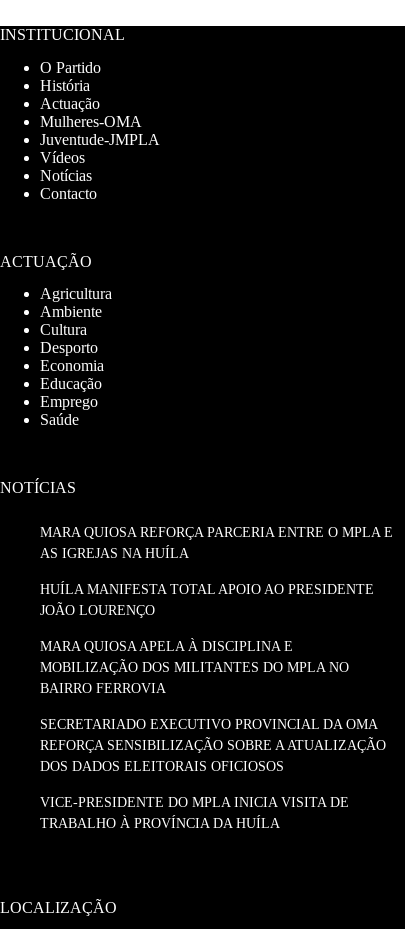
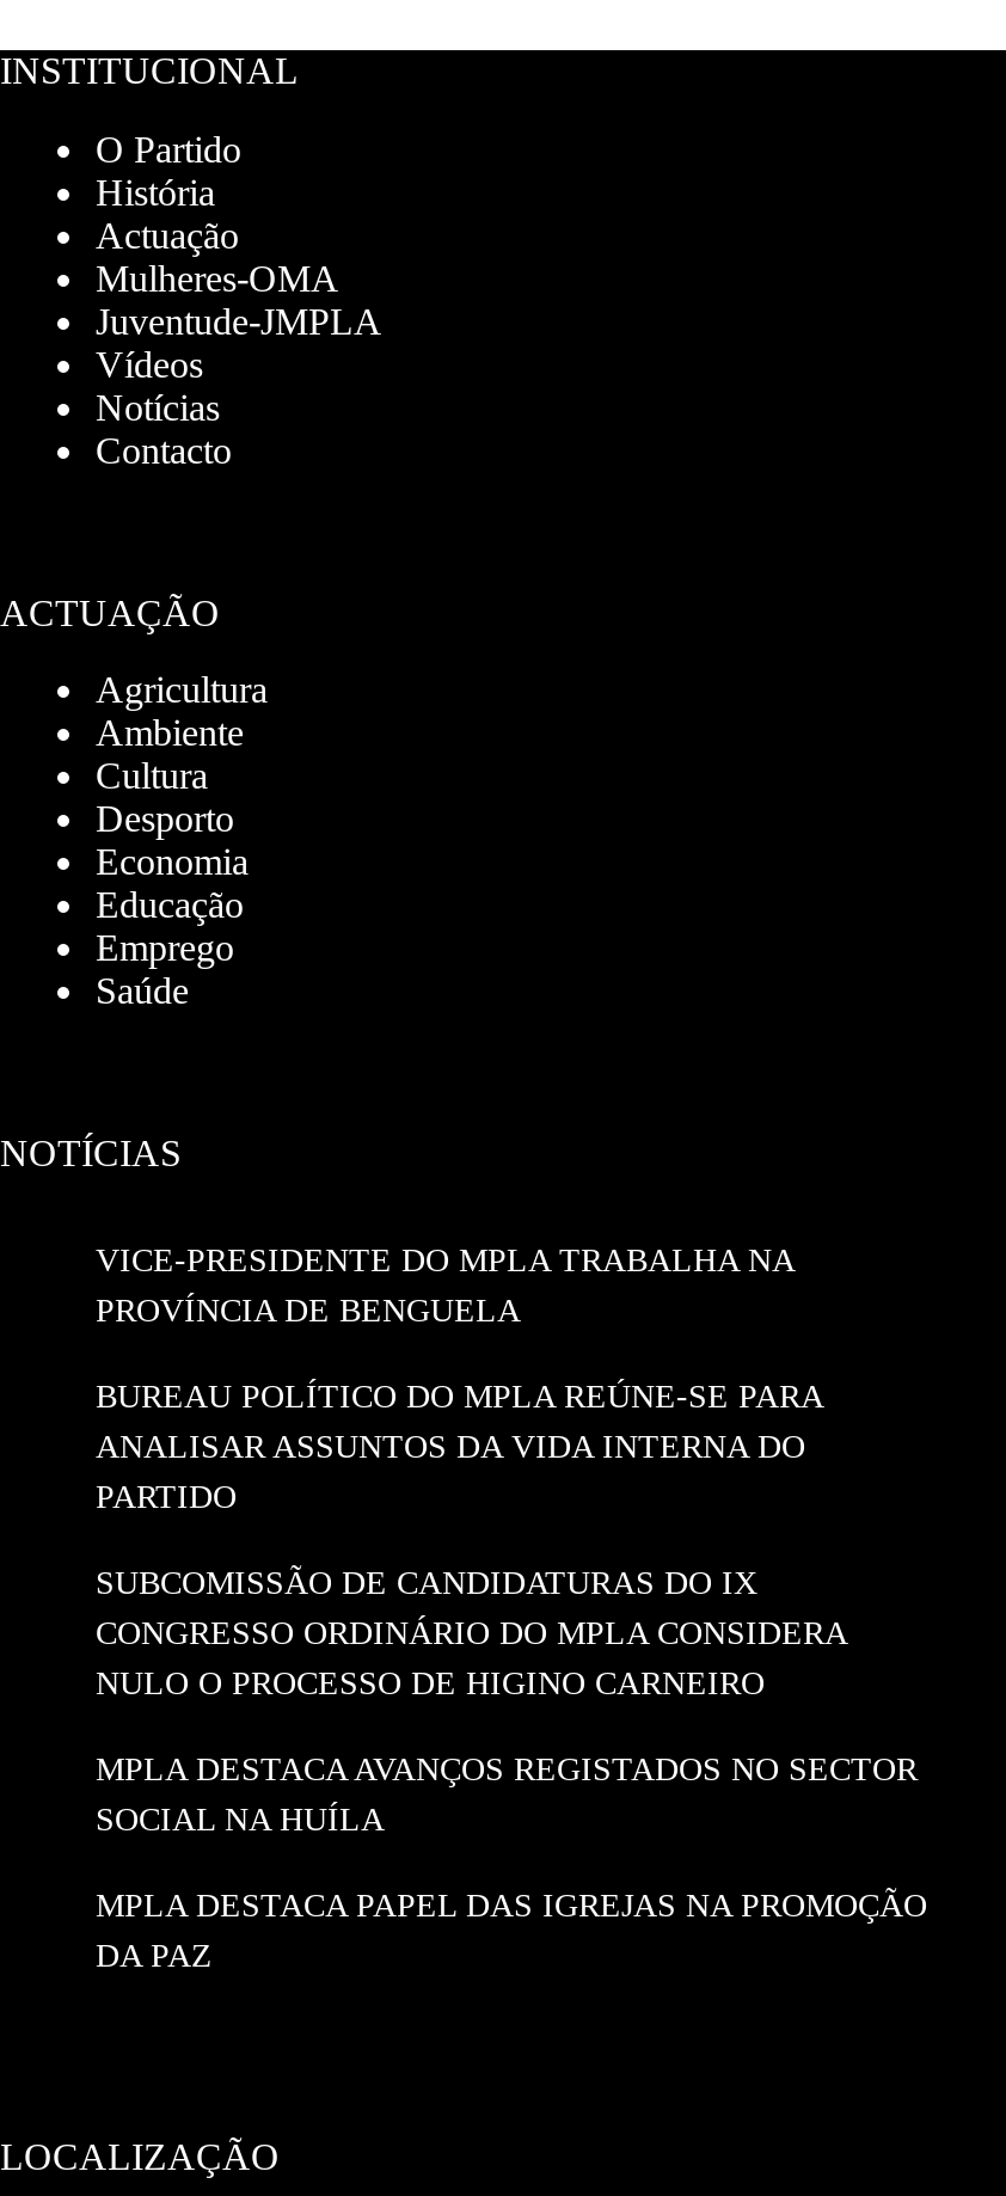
[40,525,393,561] MARA QUIOSA REFORÇA PARCERIA ENTRE O MPLA E | AS IGREJAS NA HUÍLA -> [96,1243,793,1329] VICE-PRESIDENTE DO MPLA TRABALHA NA | PROVÍNCIA DE BENGUELA
[40,582,374,618] HUÍLA MANIFESTA TOTAL APOIO AO PRESIDENTE | JOÃO LOURENÇO -> [96,1379,822,1515] BUREAU POLÍTICO DO MPLA REÚNE-SE PARA | ANALISAR ASSUNTOS DA VIDA INTERNA DO | PARTIDO
[40,639,349,696] MARA QUIOSA APELA À DISCIPLINA E | MOBILIZAÇÃO DOS MILITANTES DO MPLA NO | BAIRRO FERROVIA -> [96,1566,846,1702] SUBCOMISSÃO DE CANDIDATURAS DO IX | CONGRESSO ORDINÁRIO DO MPLA CONSIDERA | NULO O PROCESSO DE HIGINO CARNEIRO
[40,717,386,774] SECRETARIADO EXECUTIVO PROVINCIAL DA OMA | REFORÇA SENSIBILIZAÇÃO SOBRE A ATUALIZAÇÃO | DOS DADOS ELEITORAIS OFICIOSOS -> [96,1752,918,1838] MPLA DESTACA AVANÇOS REGISTADOS NO SECTOR | SOCIAL NA HUÍLA
[40,795,349,831] VICE-PRESIDENTE DO MPLA INICIA VISITA DE | TRABALHO À PROVÍNCIA DA HUÍLA -> [96,1888,927,1974] MPLA DESTACA PAPEL DAS IGREJAS NA PROMOÇÃO | DA PAZ

